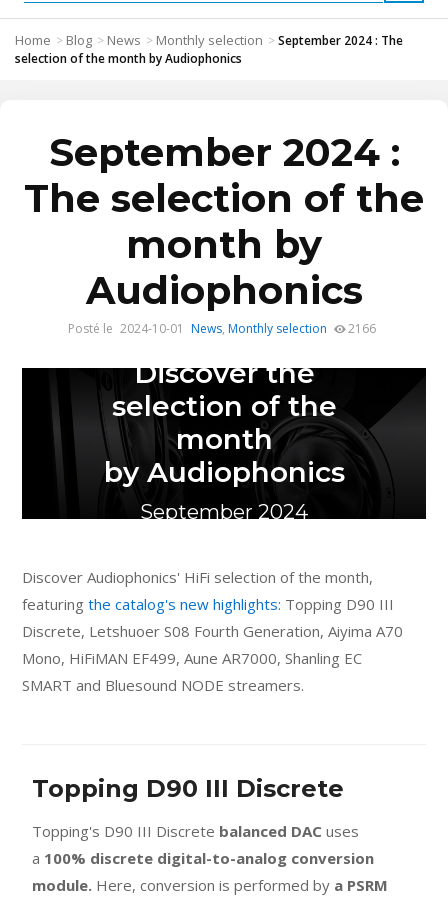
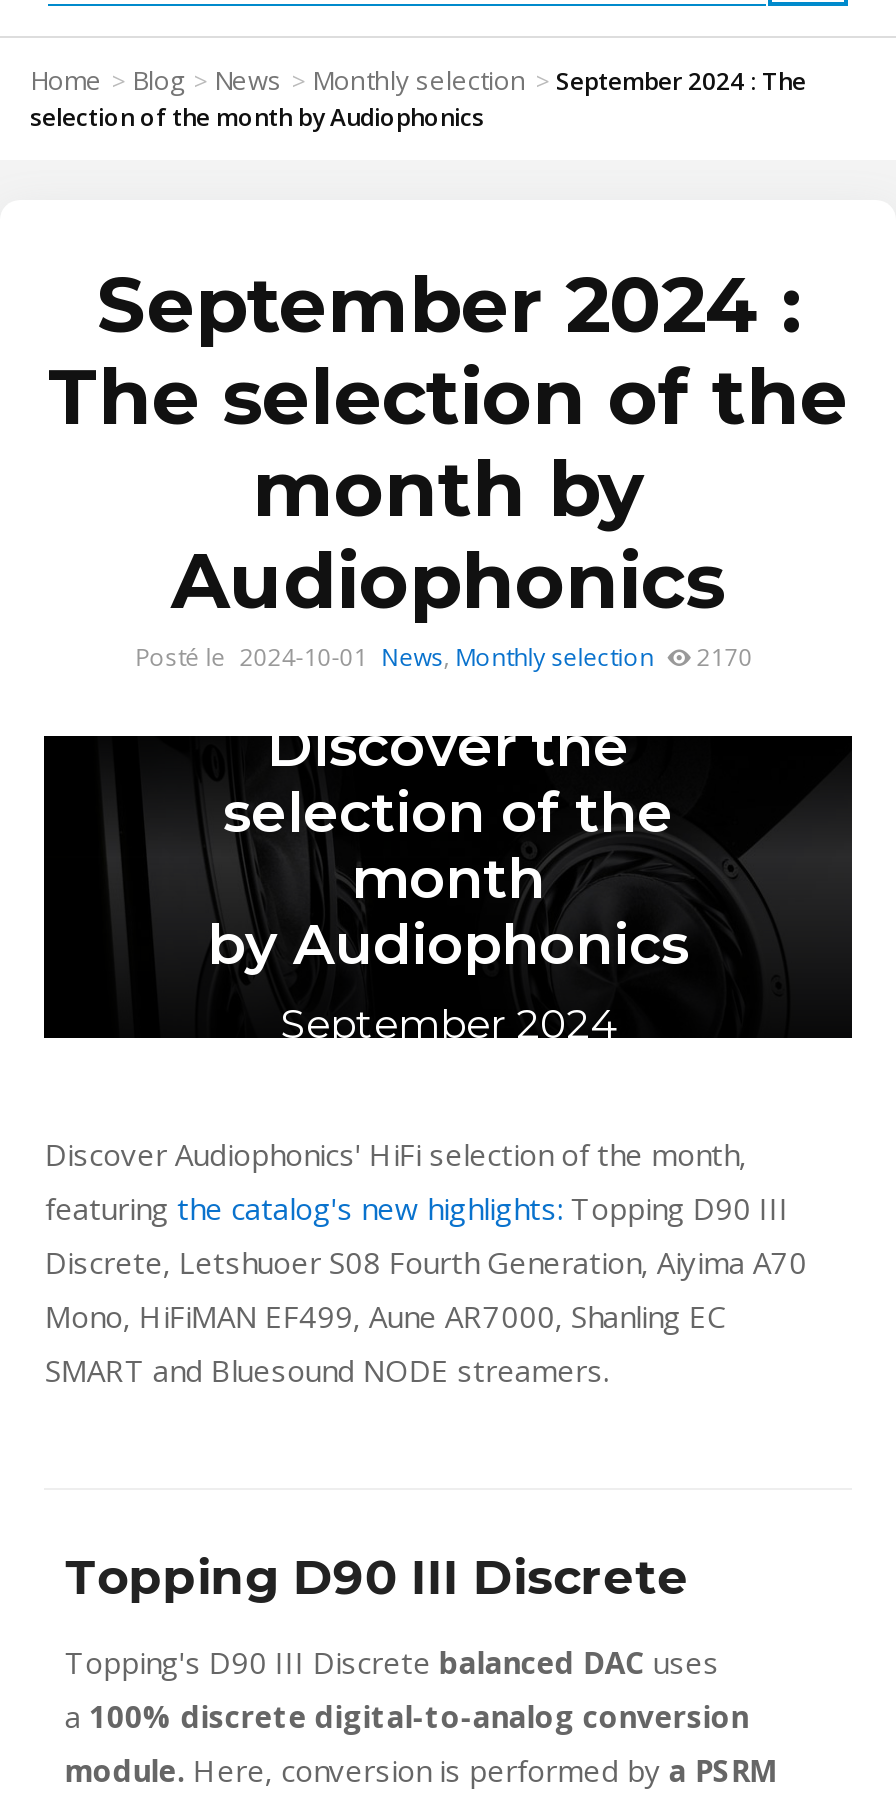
[68,320,376,337] Posté le 2024-10-01 News, Monthly selection 2166 -> [136,640,752,674] Posté le 2024-10-01 News, Monthly selection 2170

